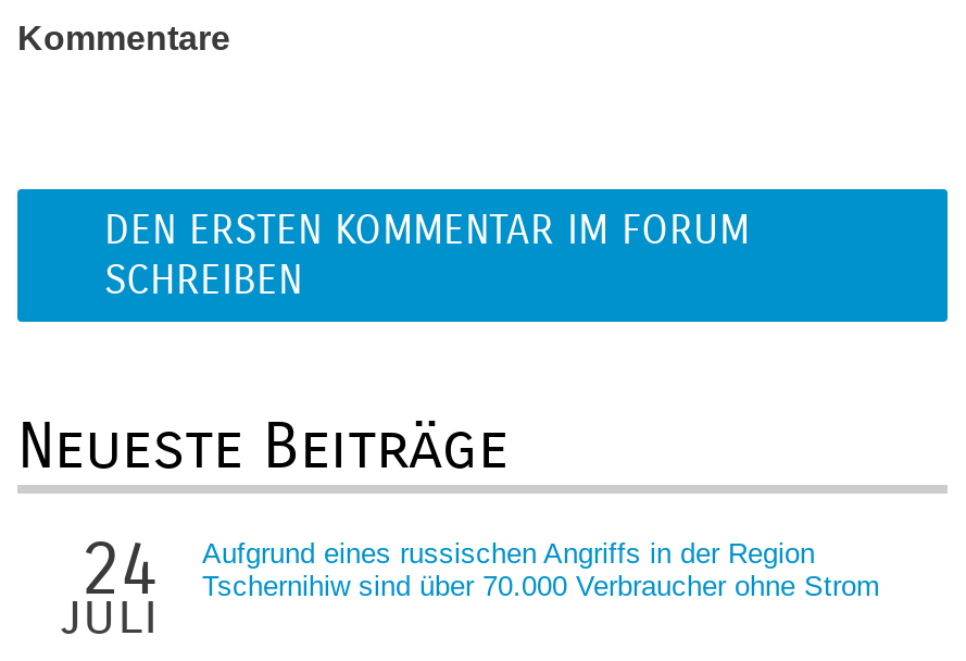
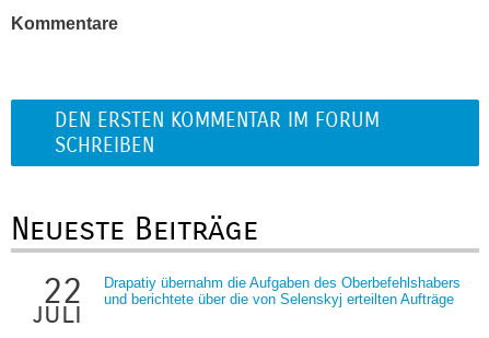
[80,525,159,612] 24 -> [43,269,82,312] 22
[202,536,880,601] Aufgrund eines russischen Angriffs in der Region | Tschernihiw sind über 70.000 Verbraucher ohne Strom -> [104,274,461,307] Drapatiy übernahm die Aufgaben des Oberbefehlshabers | und berichtete über die von Selenskyj erteilten Aufträge

